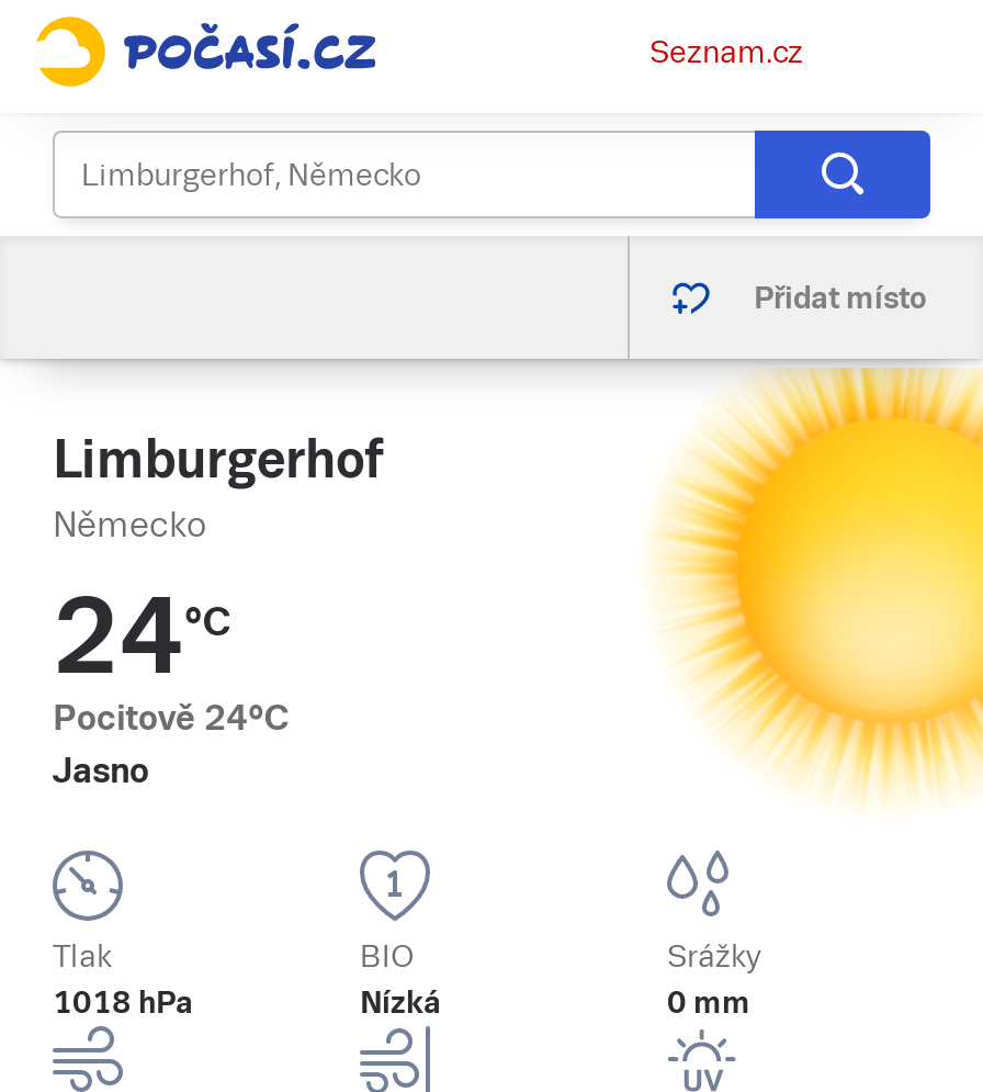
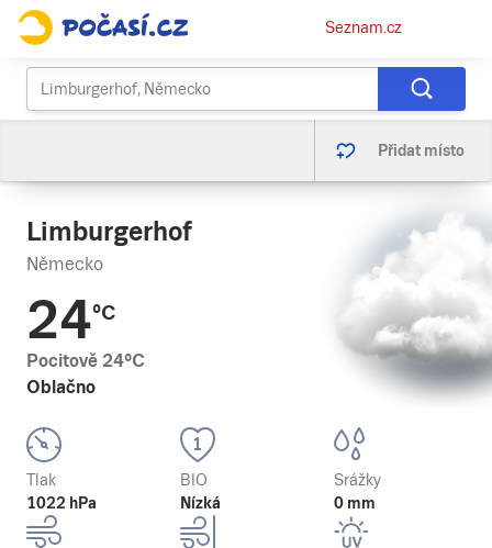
[652,365,976,793] [image] -> [327,186,489,399] [image]
[53,750,149,791] Jasno -> [26,377,96,398] Oblačno
[53,984,193,1020] 1018 hPa -> [26,494,97,512] 1022 hPa

